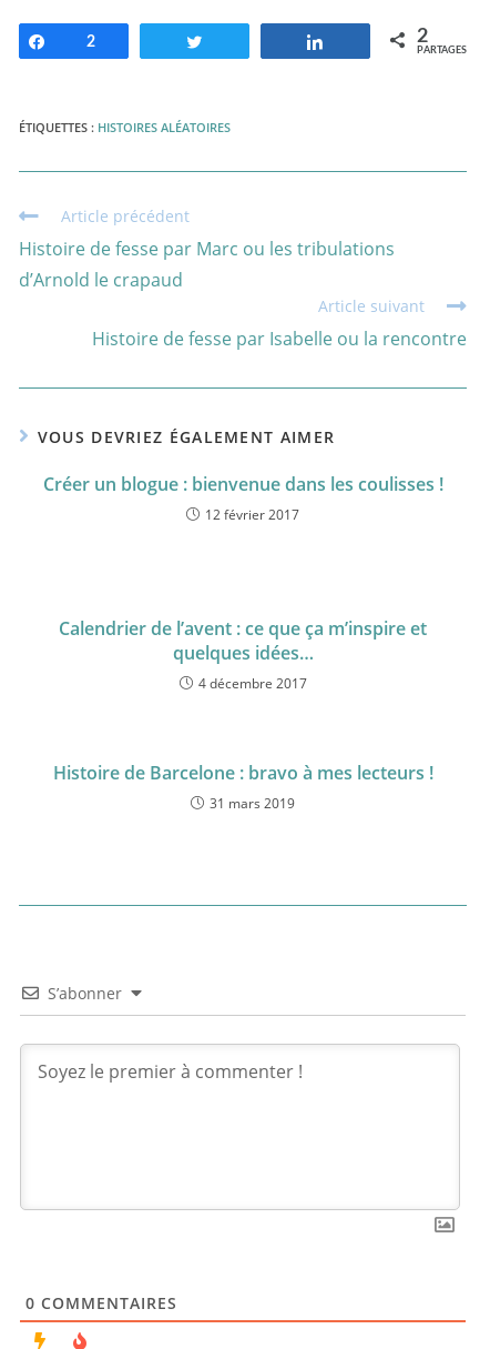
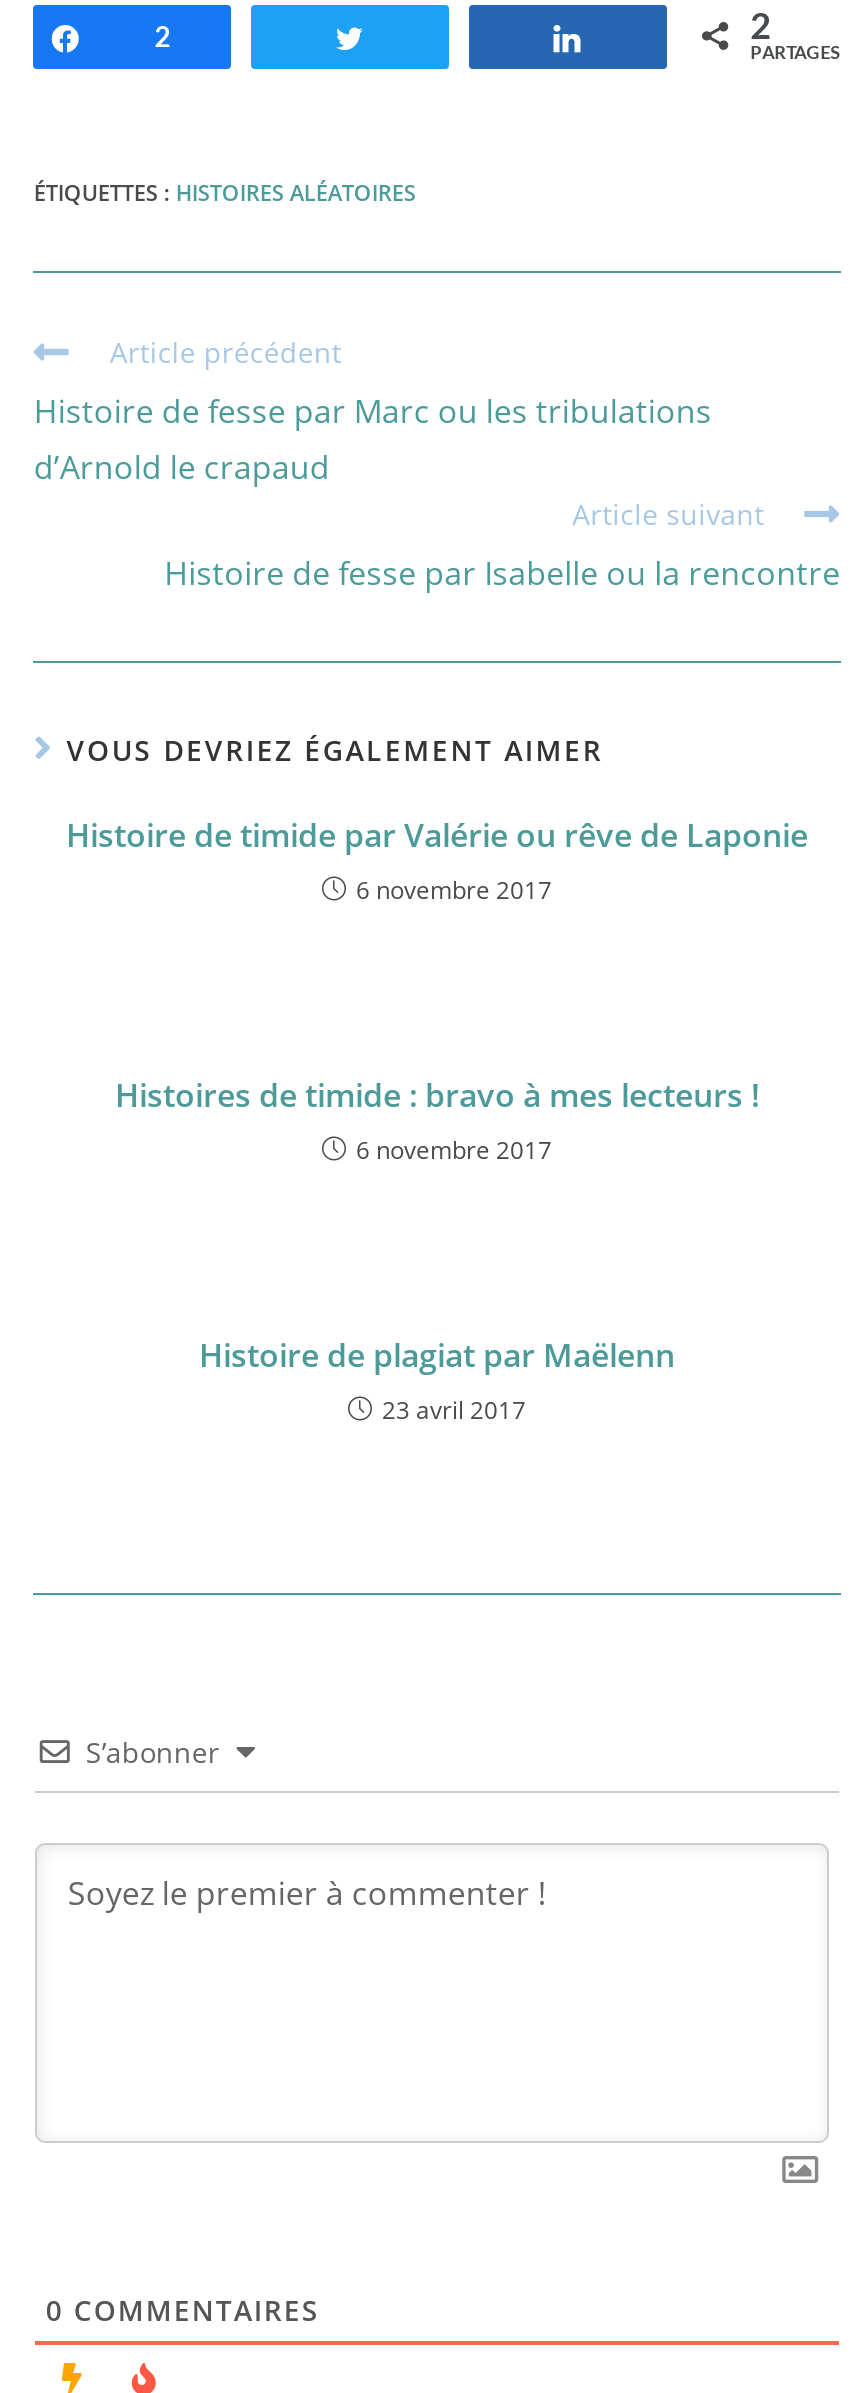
[43,471,443,524] Créer un blogue : bienvenue dans les coulisses ! | 12 février 2017 -> [66,812,808,906] Histoire de timide par Valérie ou rêve de Laponie | 6 novembre 2017
[59,616,427,692] Calendrier de l’avent : ce que ça m’inspire et | quelques idées… | 4 décembre 2017 -> [115,1072,759,1166] Histoires de timide : bravo à mes lecteurs ! | 6 novembre 2017
[53,760,433,812] Histoire de Barcelone : bravo à mes lecteurs ! | 31 mars 2019 -> [199,1332,675,1426] Histoire de plagiat par Maëlenn | 23 avril 2017

